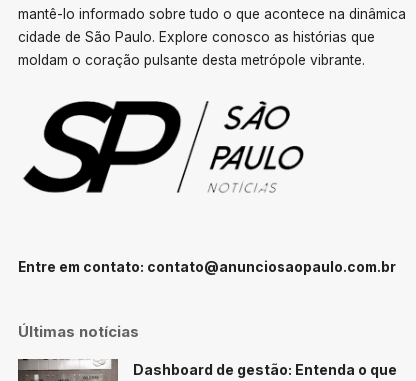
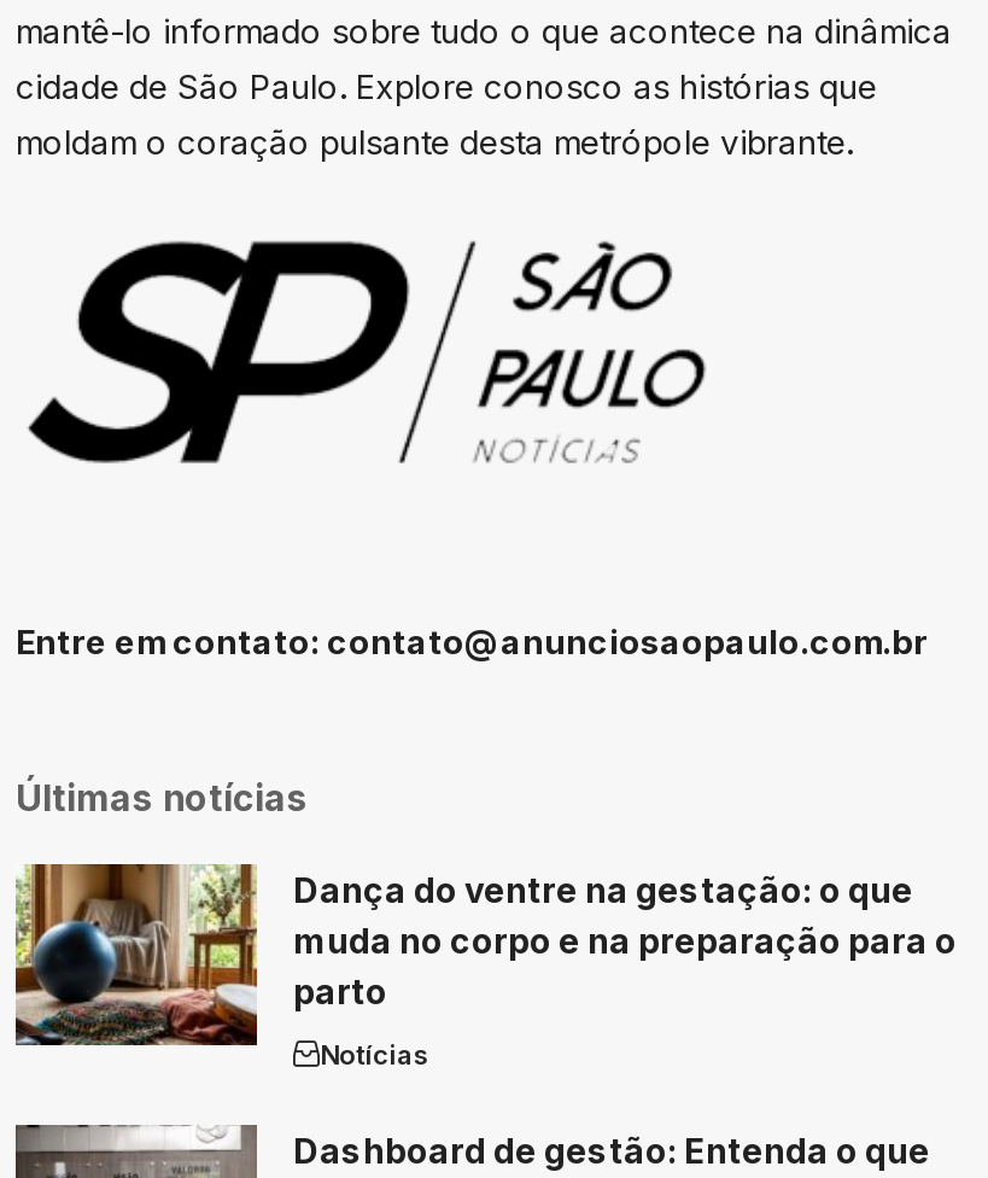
none -> [13,862,957,1071] [image] | Dança do ventre na gestação: o que | muda no corpo e na preparação para o | parto | Notícias

